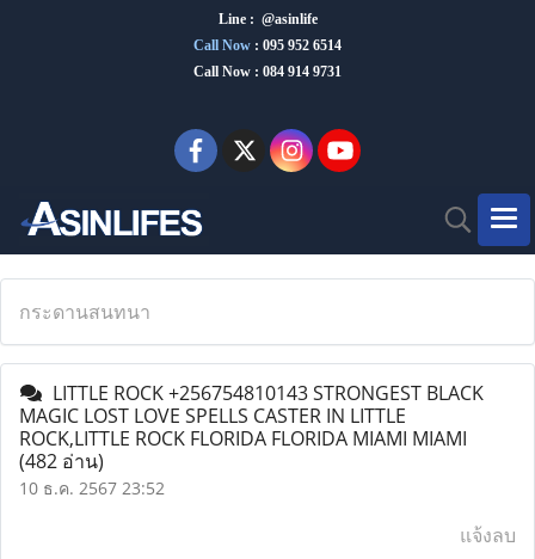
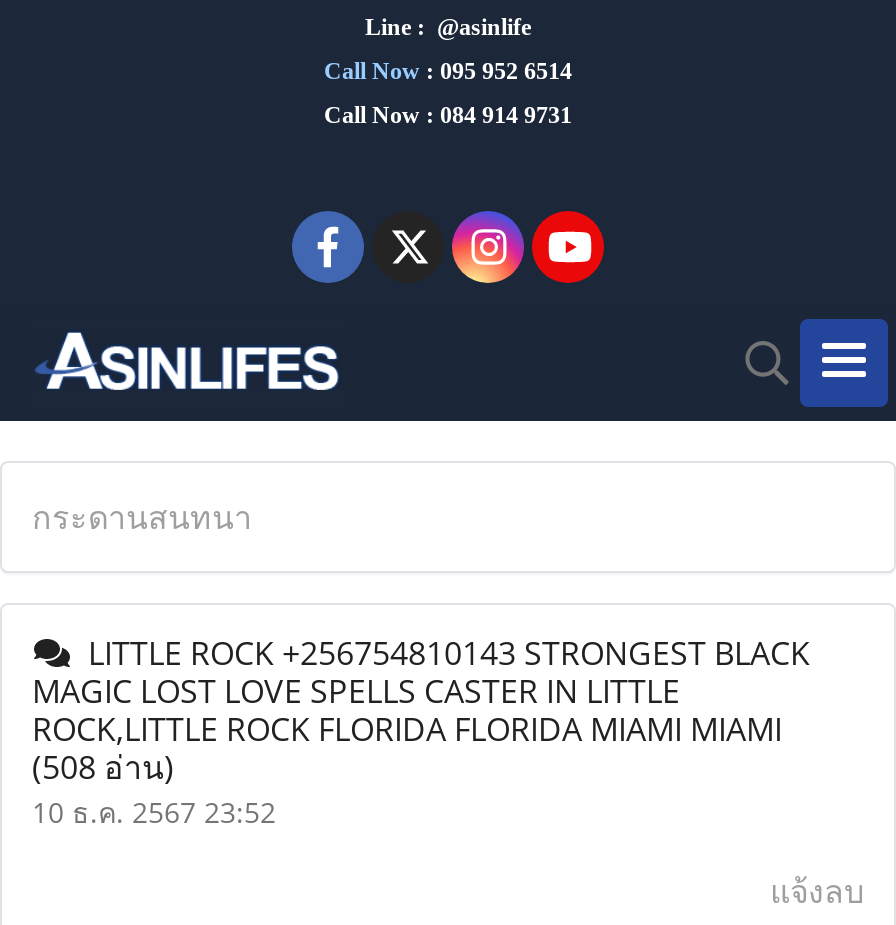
[19,448,104,474] (482 อ่าน) -> [32,745,174,789] (508 อ่าน)

